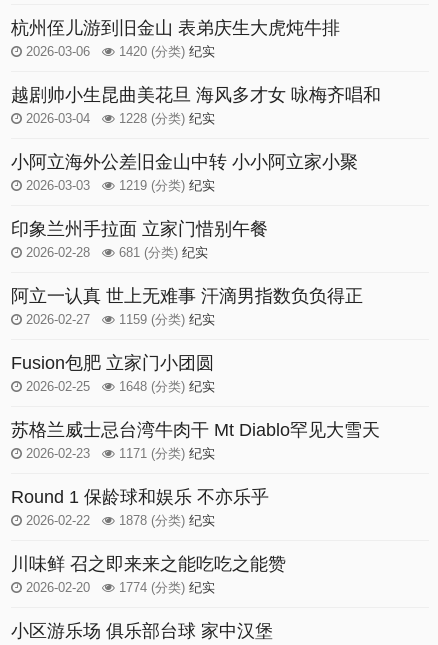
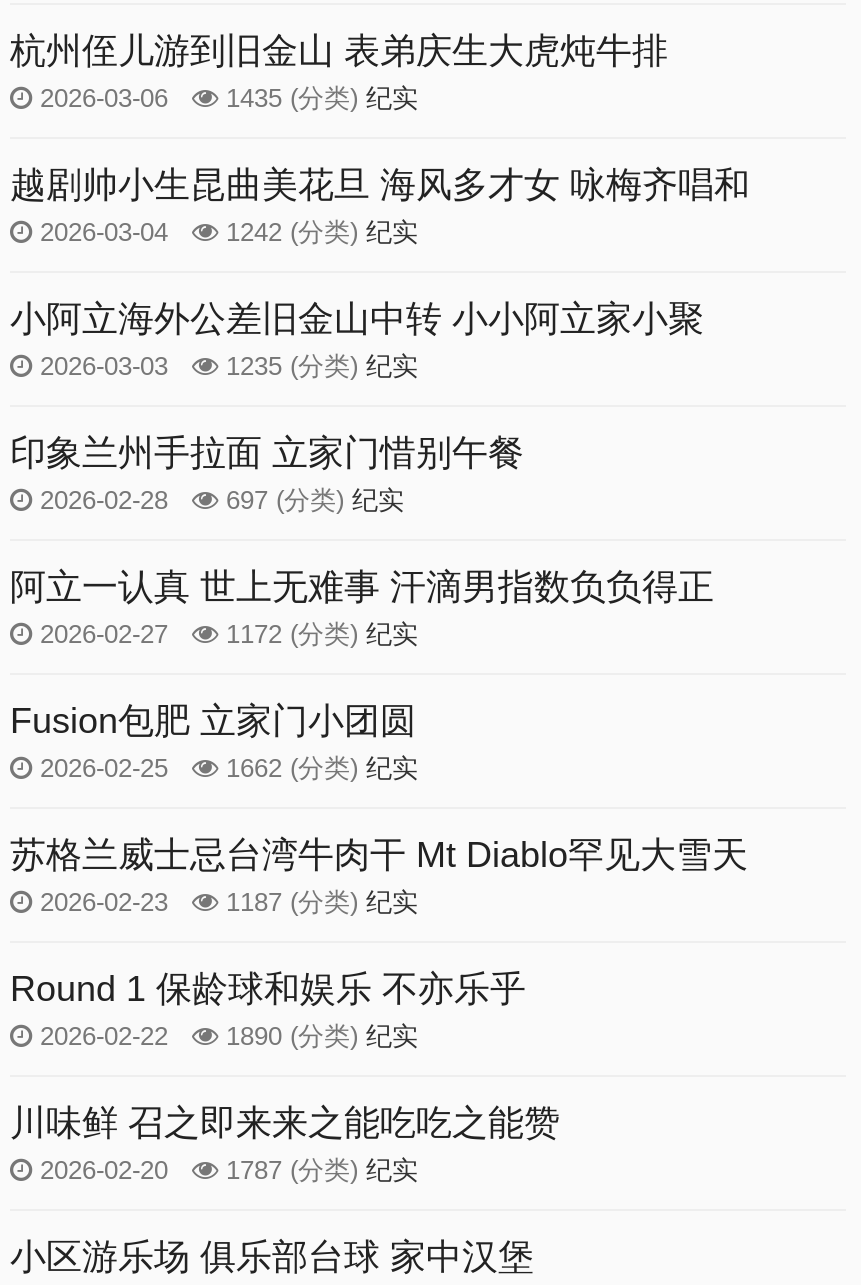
[22,44,215,59] 2026-03-06 1420 (分类)纪实 -> [32,83,418,113] 2026-03-06 1435 (分类)纪实
[22,111,215,126] 2026-03-04 1228 (分类)纪实 -> [32,217,418,247] 2026-03-04 1242 (分类)纪实
[22,178,215,193] 2026-03-03 1219 (分类)纪实 -> [32,351,418,381] 2026-03-03 1235 (分类)纪实
[22,245,208,260] 2026-02-28 681 (分类)纪实 -> [32,485,404,515] 2026-02-28 697 (分类)纪实
[22,312,215,327] 2026-02-27 1159 (分类)纪实 -> [32,619,418,649] 2026-02-27 1172 (分类)纪实
[22,379,215,394] 2026-02-25 1648 (分类)纪实 -> [32,753,418,783] 2026-02-25 1662 (分类)纪实
[22,446,215,461] 2026-02-23 1171 (分类)纪实 -> [32,887,418,917] 2026-02-23 1187 (分类)纪实
[22,513,215,528] 2026-02-22 1878 (分类)纪实 -> [32,1021,418,1051] 2026-02-22 1890 (分类)纪实
[22,580,215,595] 2026-02-20 1774 (分类)纪实 -> [32,1155,418,1185] 2026-02-20 1787 (分类)纪实

